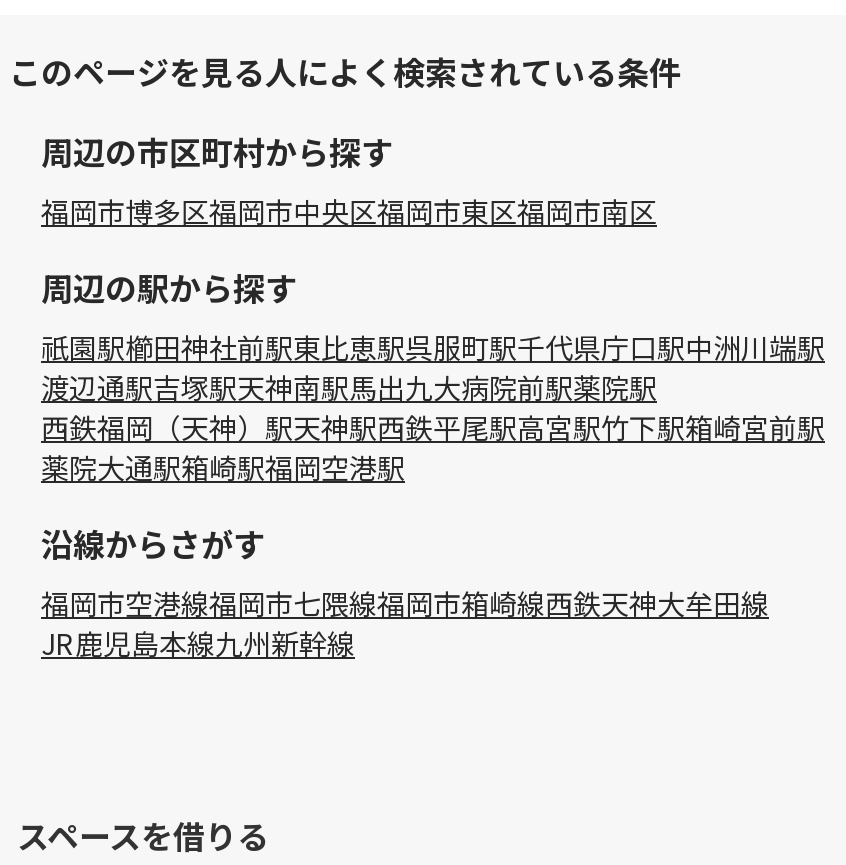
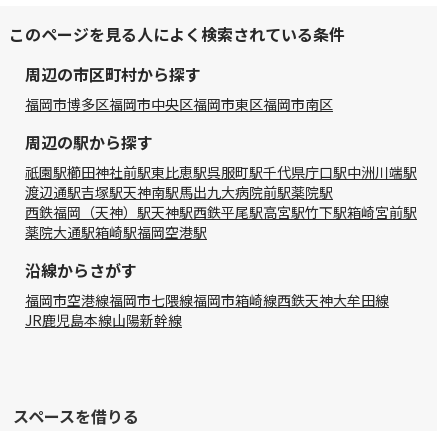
[41,624,355,664] JR鹿児島本線九州新幹線 -> [25,310,182,330] JR鹿児島本線山陽新幹線

